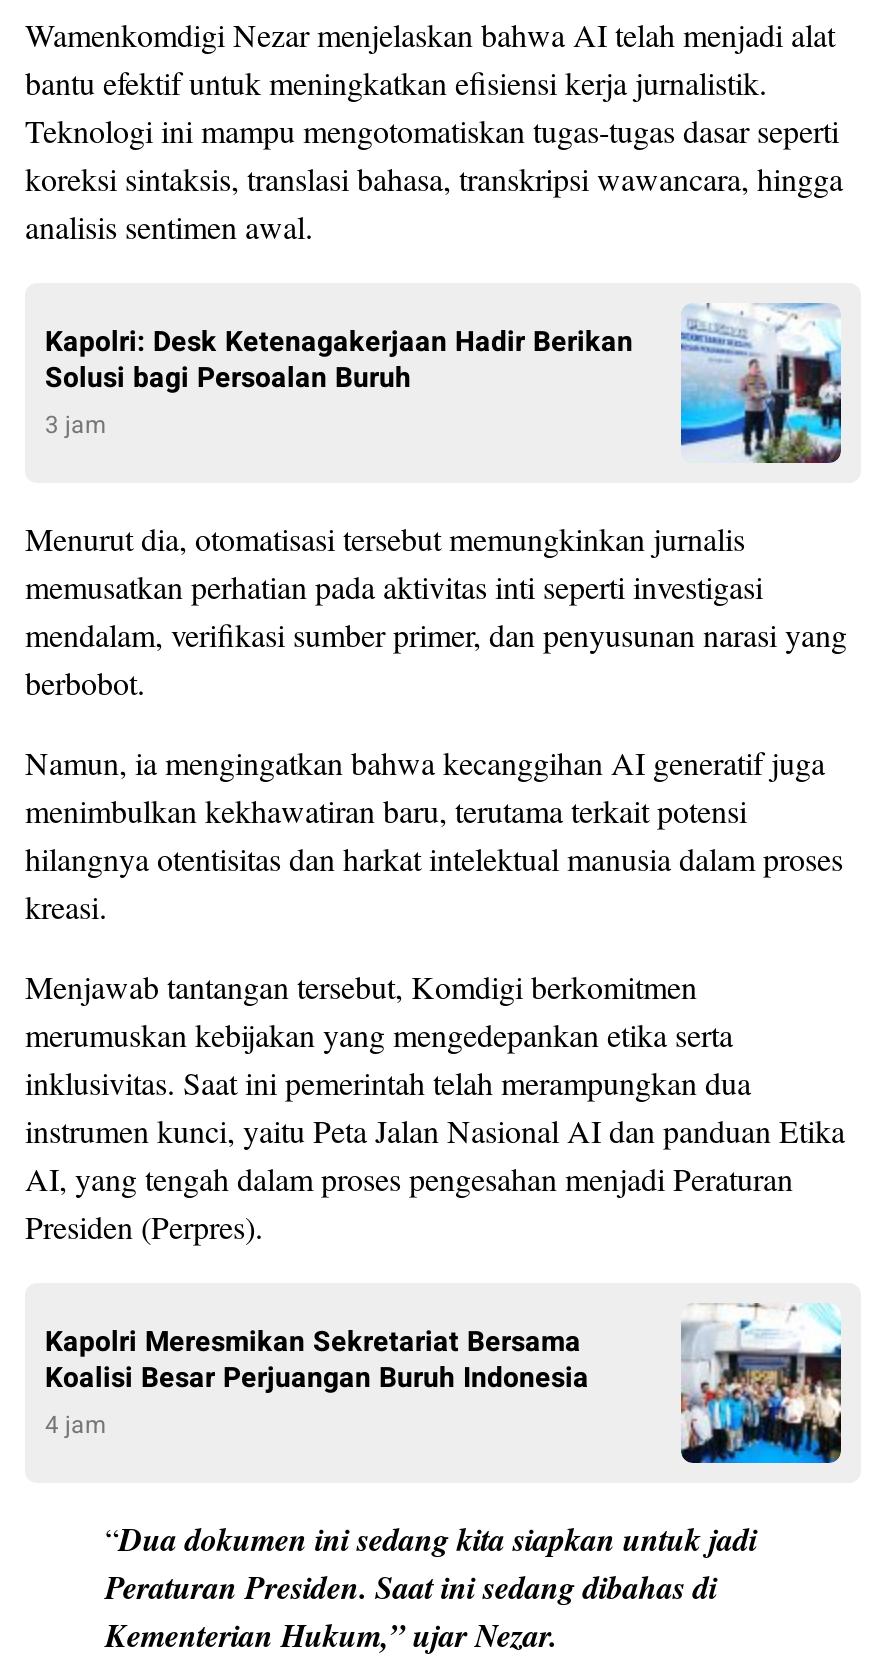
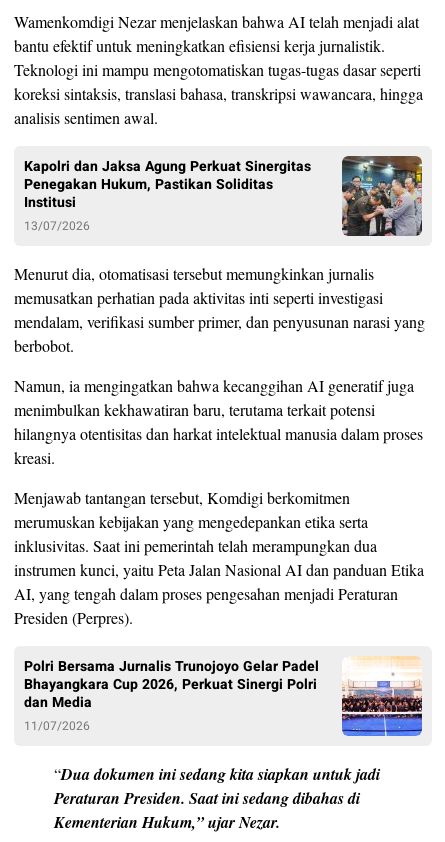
[45,302,843,464] [image] | Kapolri: Desk Ketenagakerjaan Hadir Berikan | Solusi bagi Persoalan Buruh | 3 jam -> [24,155,423,237] [image] | Kapolri dan Jaksa Agung Perkuat Sinergitas | Penegakan Hukum, Pastikan Soliditas | Institusi | 13/07/2026
[679,1302,843,1466] [image] -> [341,656,423,737] [image]
[45,1320,589,1442] Kapolri Meresmikan Sekretariat Bersama | Koalisi Besar Perjuangan Buruh Indonesia | 4 jam -> [24,656,319,735] Polri Bersama Jurnalis Trunojoyo Gelar Padel | Bhayangkara Cup 2026, Perkuat Sinergi Polri | dan Media | 11/07/2026

